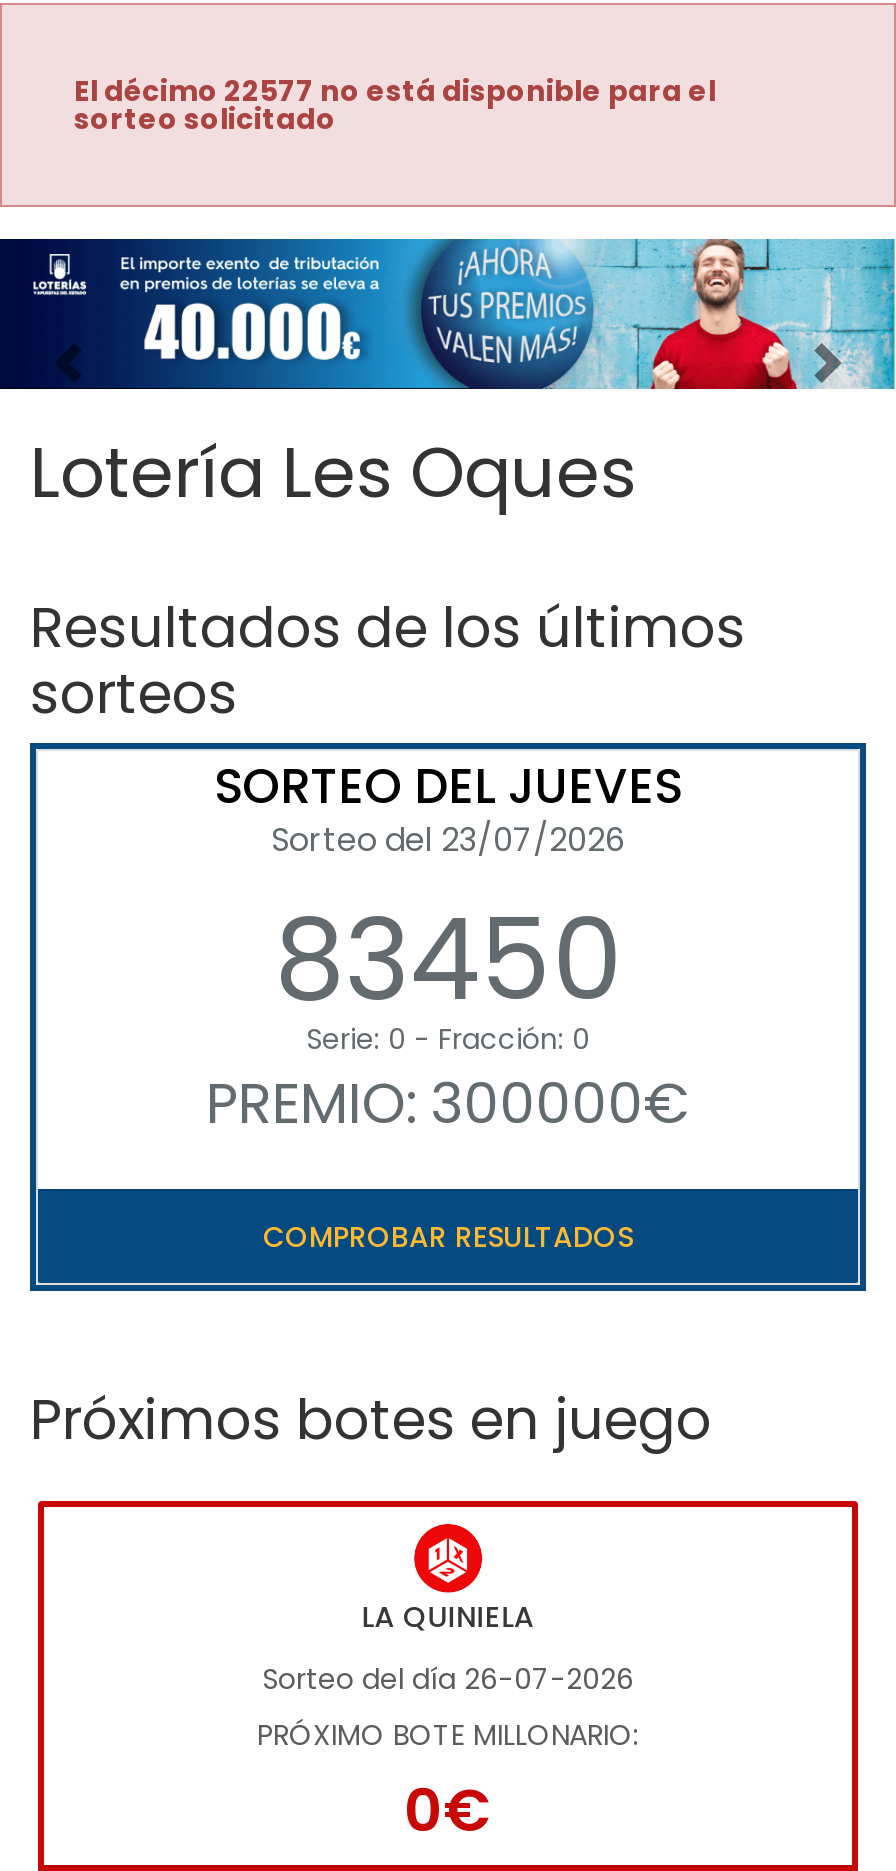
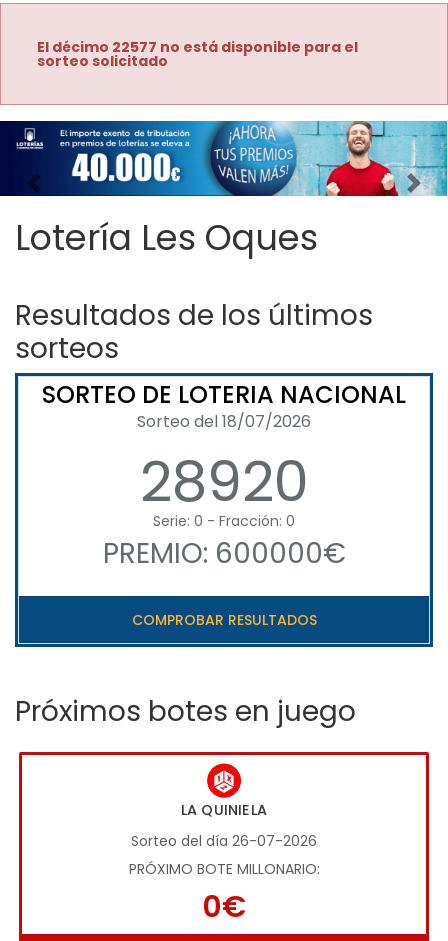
[214,754,682,1040] SORTEO DEL JUEVES | Sorteo del 23/07/2026 | 83450 -> [42,378,406,521] SORTEO DE LOTERIA NACIONAL | Sorteo del 18/07/2026 | 28920
[206,1066,690,1144] PREMIO: 300000€ -> [102,534,345,573] PREMIO: 600000€

